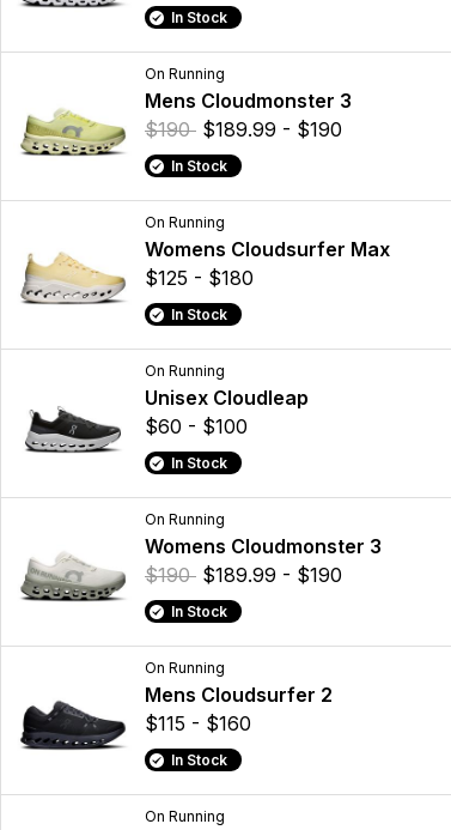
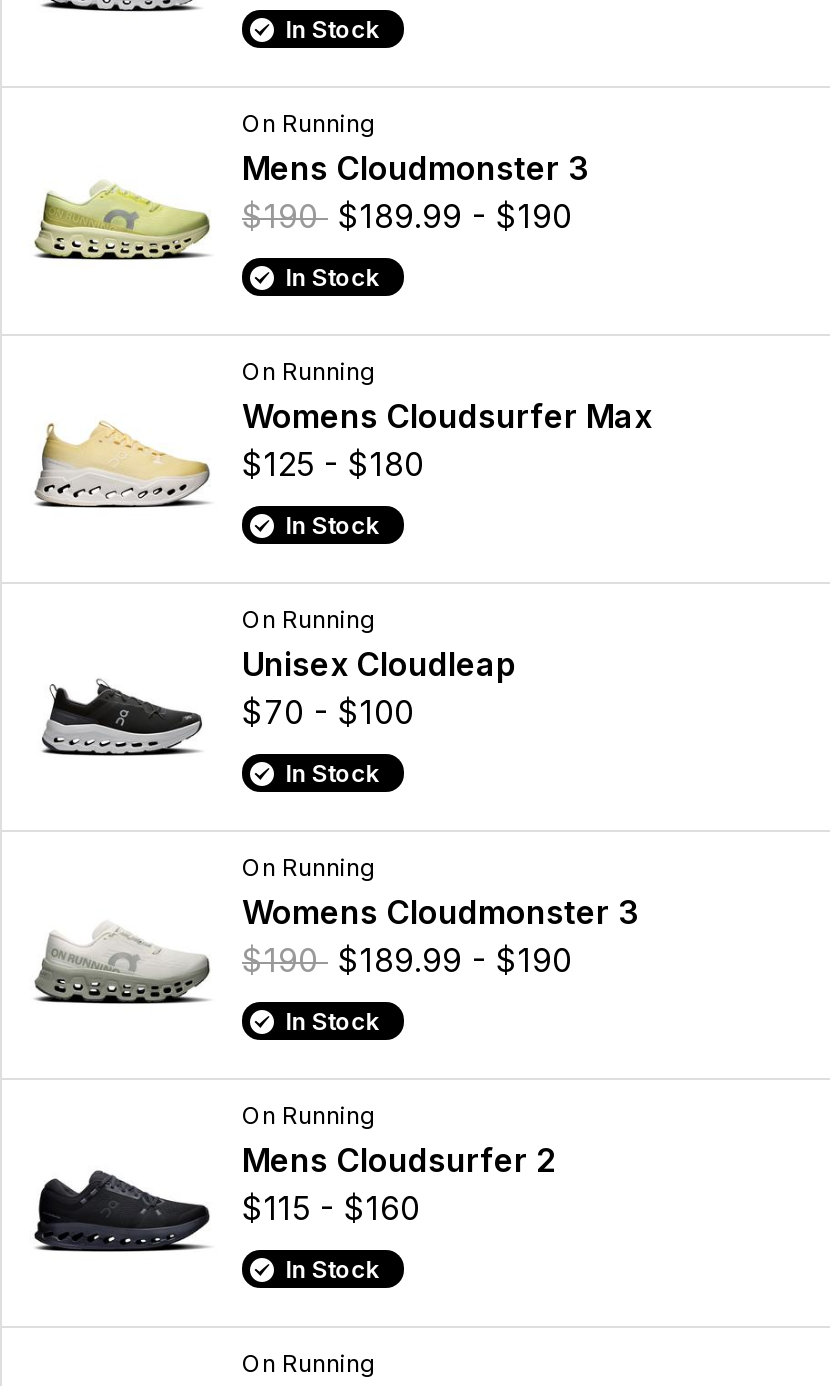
[145,415,248,439] $60 - $100 -> [242,693,414,733] $70 - $100

